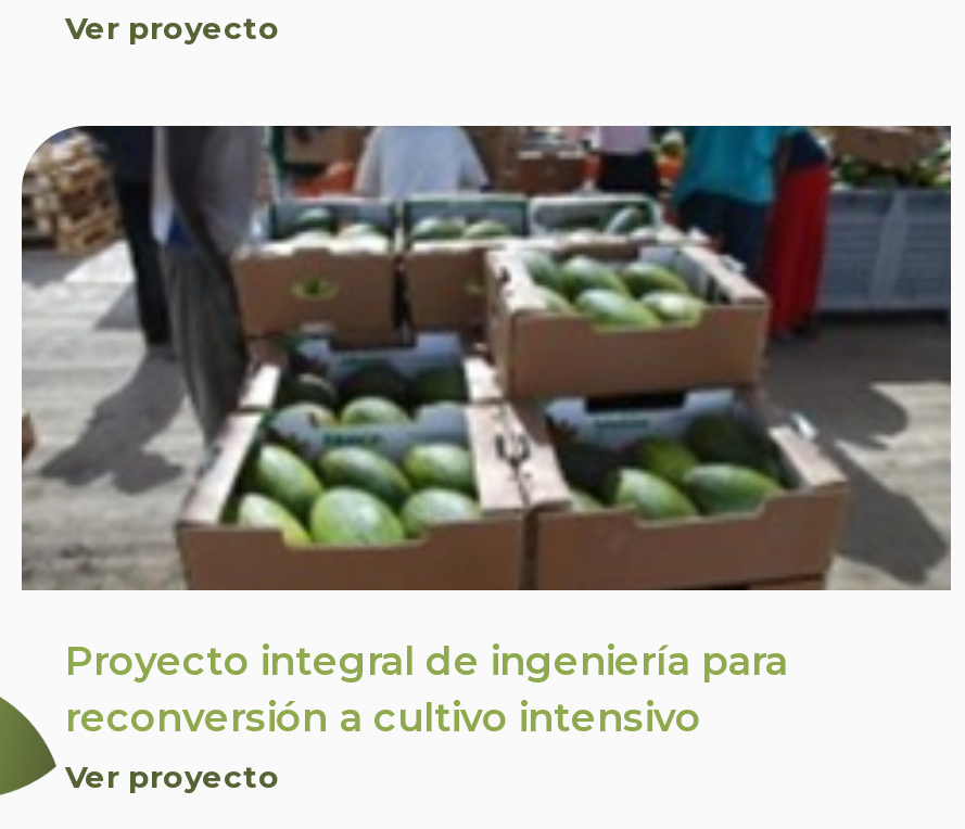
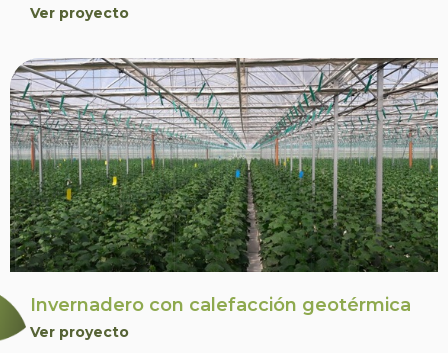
[22,124,951,742] [image] | Proyecto integral de ingeniería para | reconversión a cultivo intensivo -> [10,57,439,316] [image] | Invernadero con calefacción geotérmica

